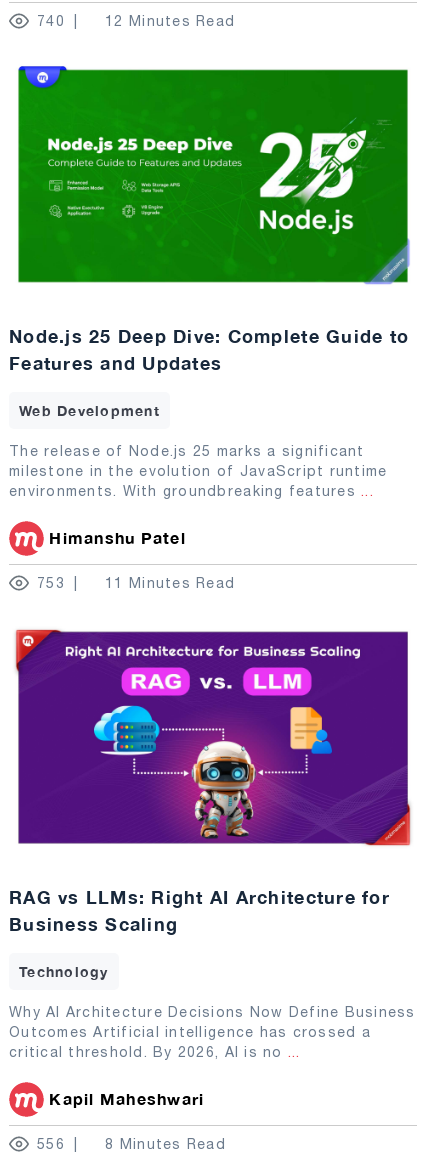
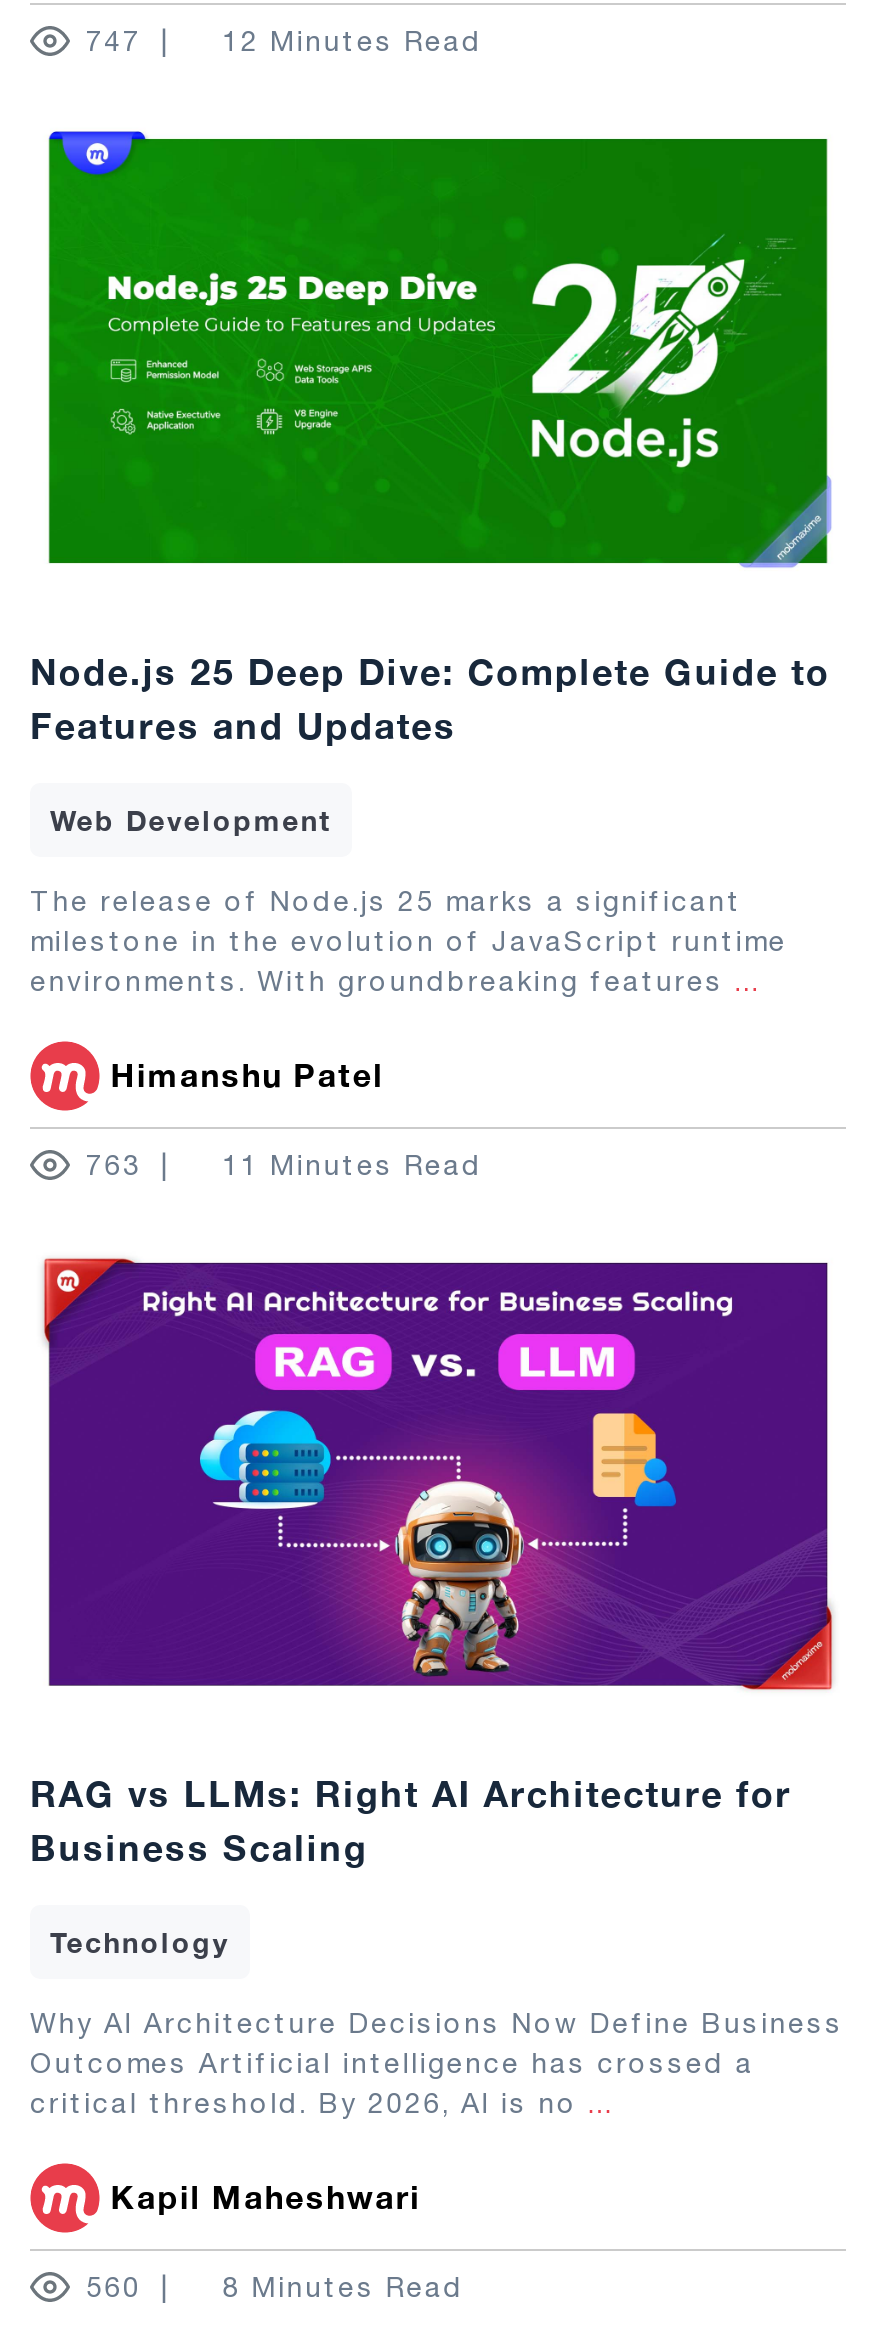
[37,13,65,29] 740 -> [86,25,142,57] 747
[37,575,65,591] 753 -> [86,1148,142,1180] 763
[37,1136,65,1152] 556 -> [86,2271,142,2303] 560

